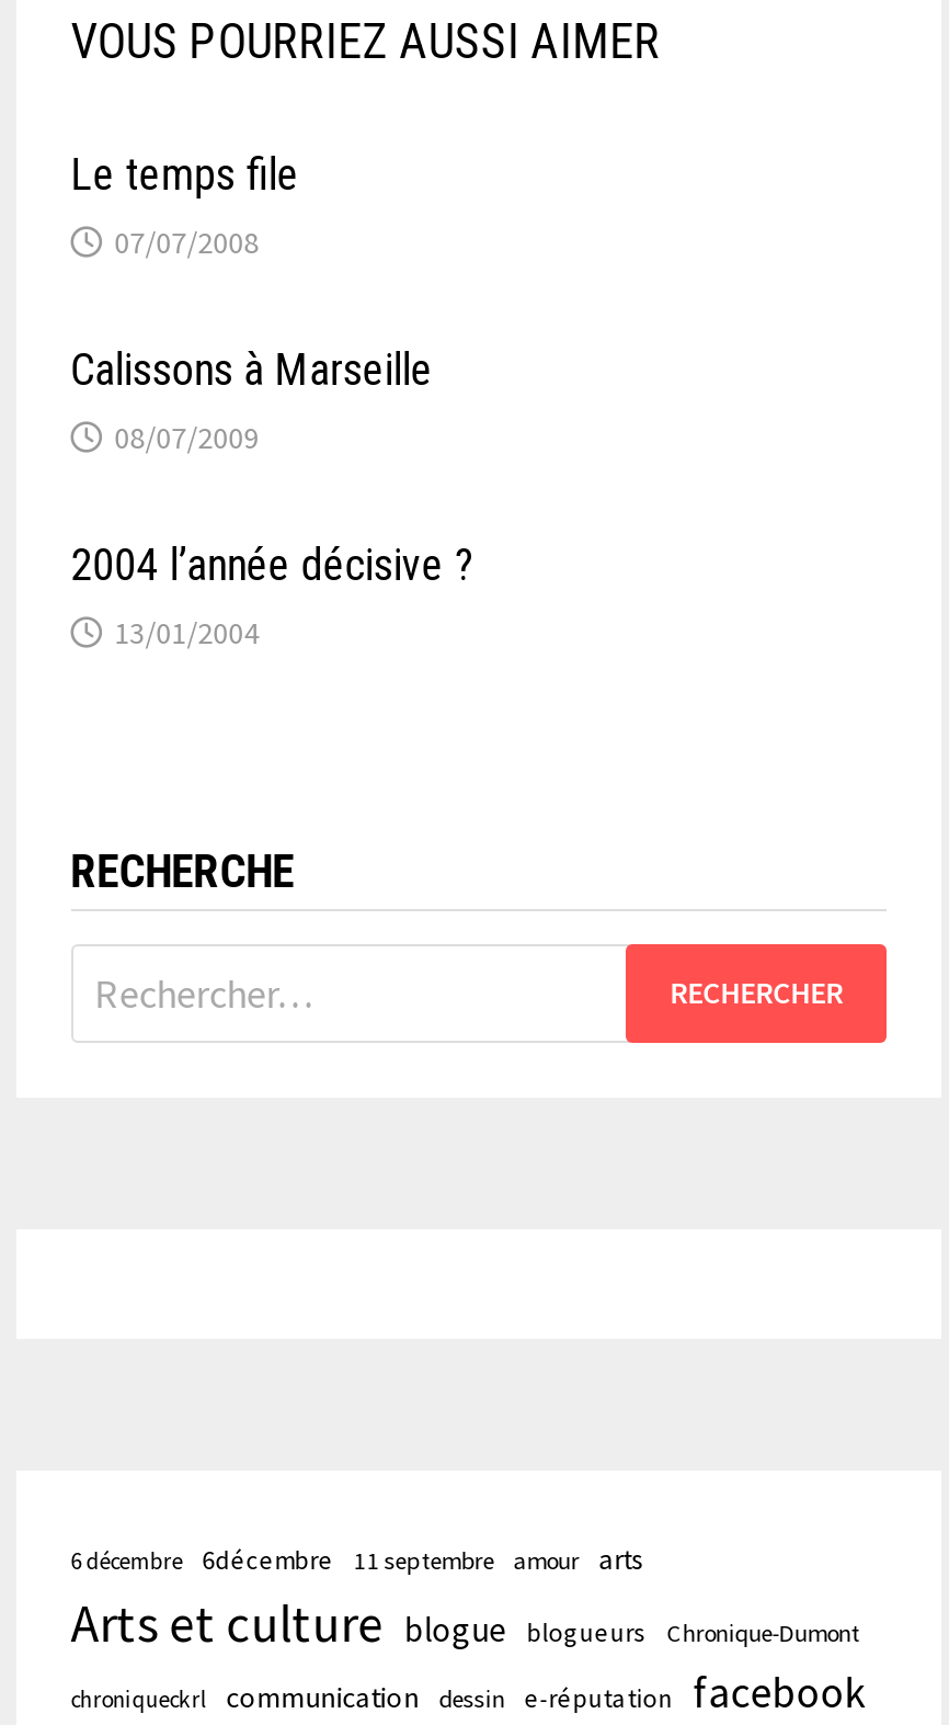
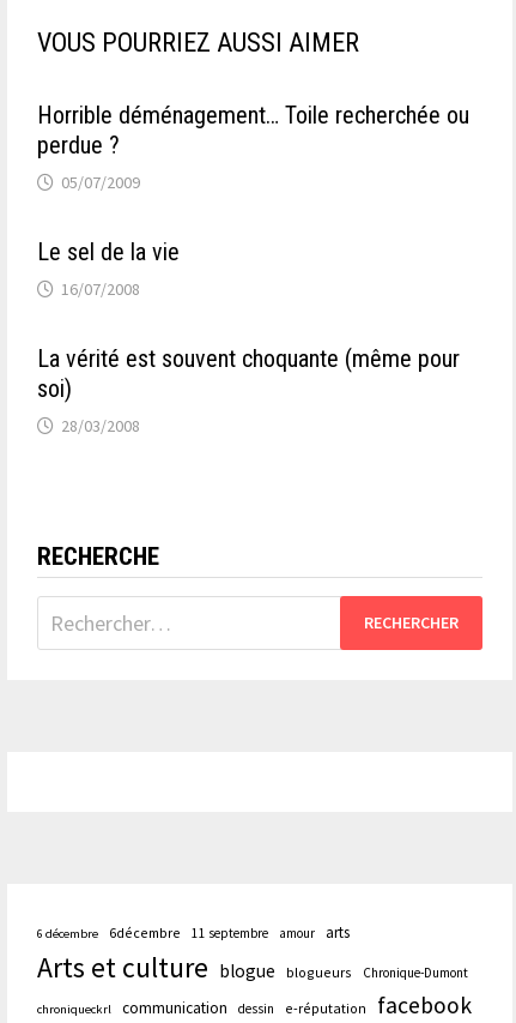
[71,148,299,262] Le temps file | 07/07/2008 -> [37,101,469,193] Horrible déménagement… Toile recherchée ou | perdue ? | 05/07/2009
[71,343,432,457] Calissons à Marseille | 08/07/2009 -> [37,237,179,300] Le sel de la vie | 16/07/2008
[71,538,474,652] 2004 l’année décisive ? | 13/01/2004 -> [37,344,459,436] La vérité est souvent choquante (même pour | soi) | 28/03/2008

